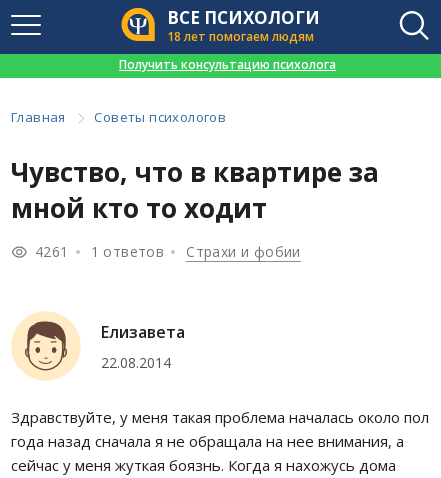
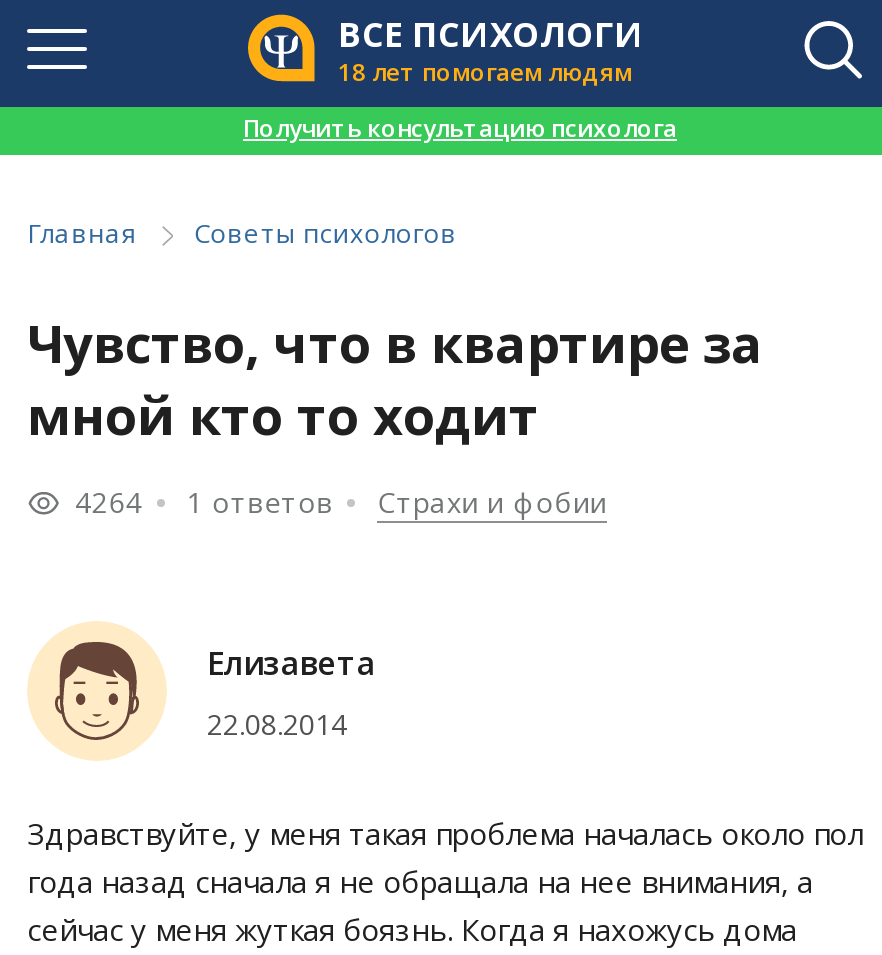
[35,242,301,261] 4261 1 ответов Страхи и фобии -> [75,484,607,522] 4264 1 ответов Страхи и фобии

